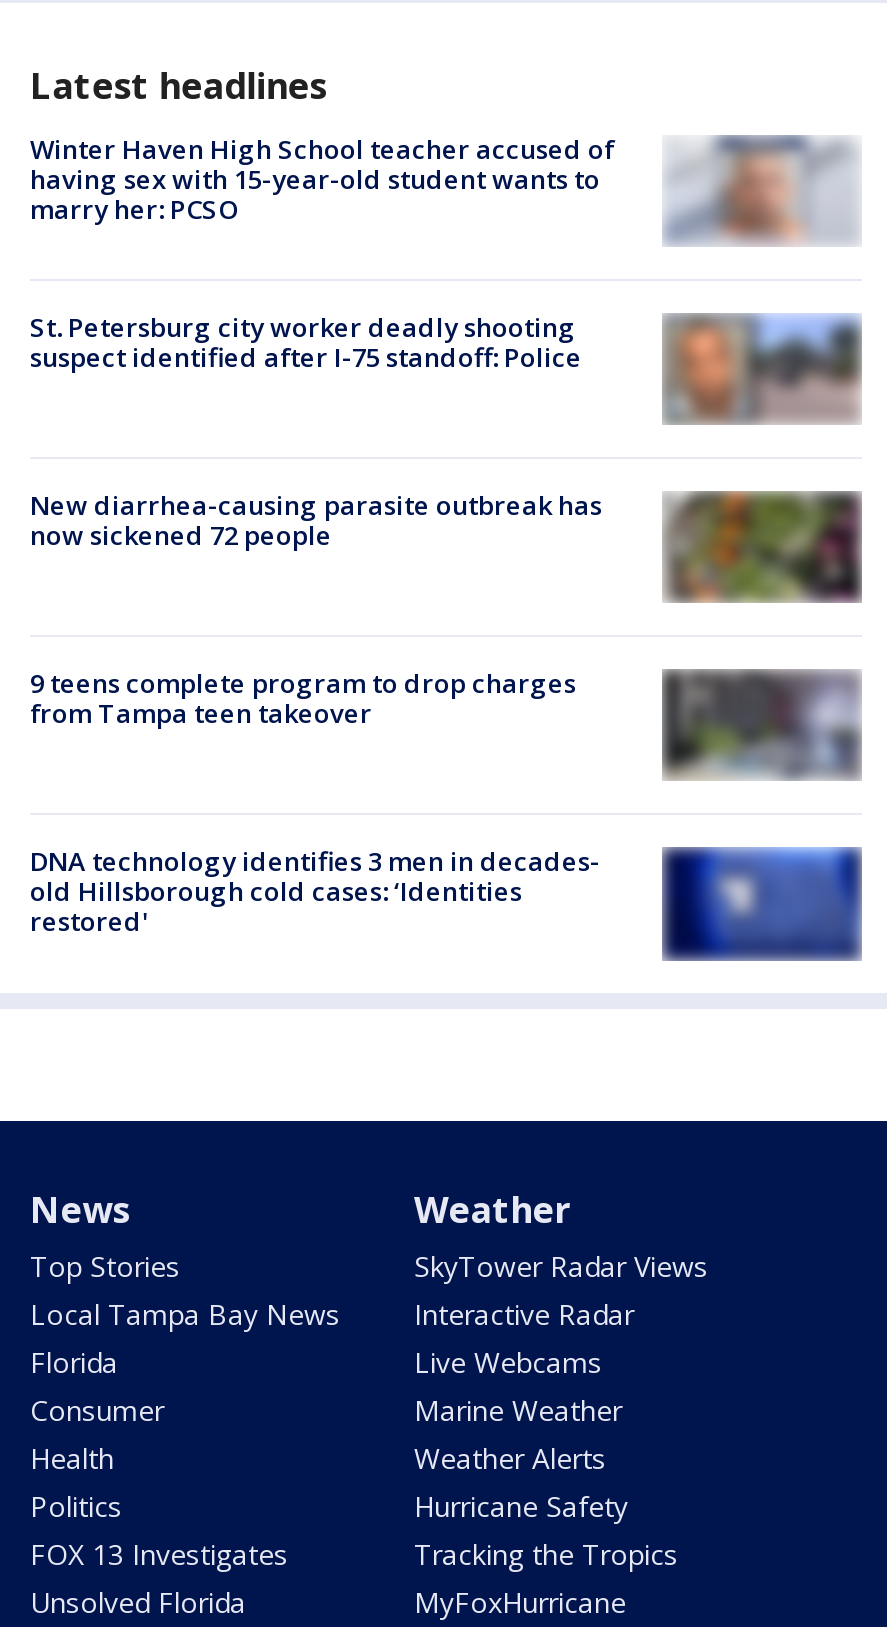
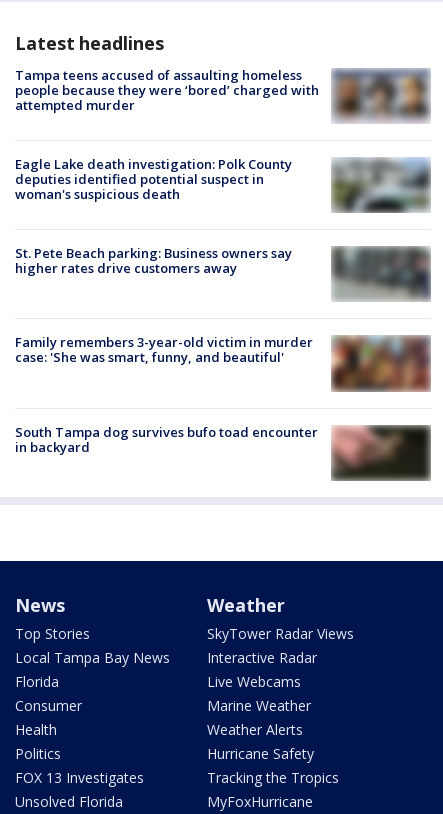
[30,130,858,239] [image] | Winter Haven High School teacher accused of | having sex with 15-year-old student wants to | marry her: PCSO -> [15,66,430,121] [image] | Tampa teens accused of assaulting homeless | people because they were ‘bored’ charged with | attempted murder
[30,309,582,375] St. Petersburg city worker deadly shooting | suspect identified after I-75 standoff: Police -> [15,155,292,203] Eagle Lake death investigation: Polk County | deputies identified potential suspect in | woman's suspicious death
[668,315,856,423] [image] -> [334,157,429,213] [image]
[30,487,858,601] [image] | New diarrhea-causing parasite outbreak has | now sickened 72 people -> [15,244,428,300] [image] | St. Pete Beach parking: Business owners say | higher rates drive customers away
[30,665,576,731] 9 teens complete program to drop charges | from Tampa teen takeover -> [15,333,313,366] Family remembers 3-year-old victim in murder | case: 'She was smart, funny, and beautiful'
[662,669,860,781] [image] -> [331,335,431,392] [image]
[30,844,862,961] [image] | DNA technology identifies 3 men in decades- | old Hillsborough cold cases: ‘Identities | restored' -> [15,423,431,481] [image] | South Tampa dog survives bufo toad encounter | in backyard

